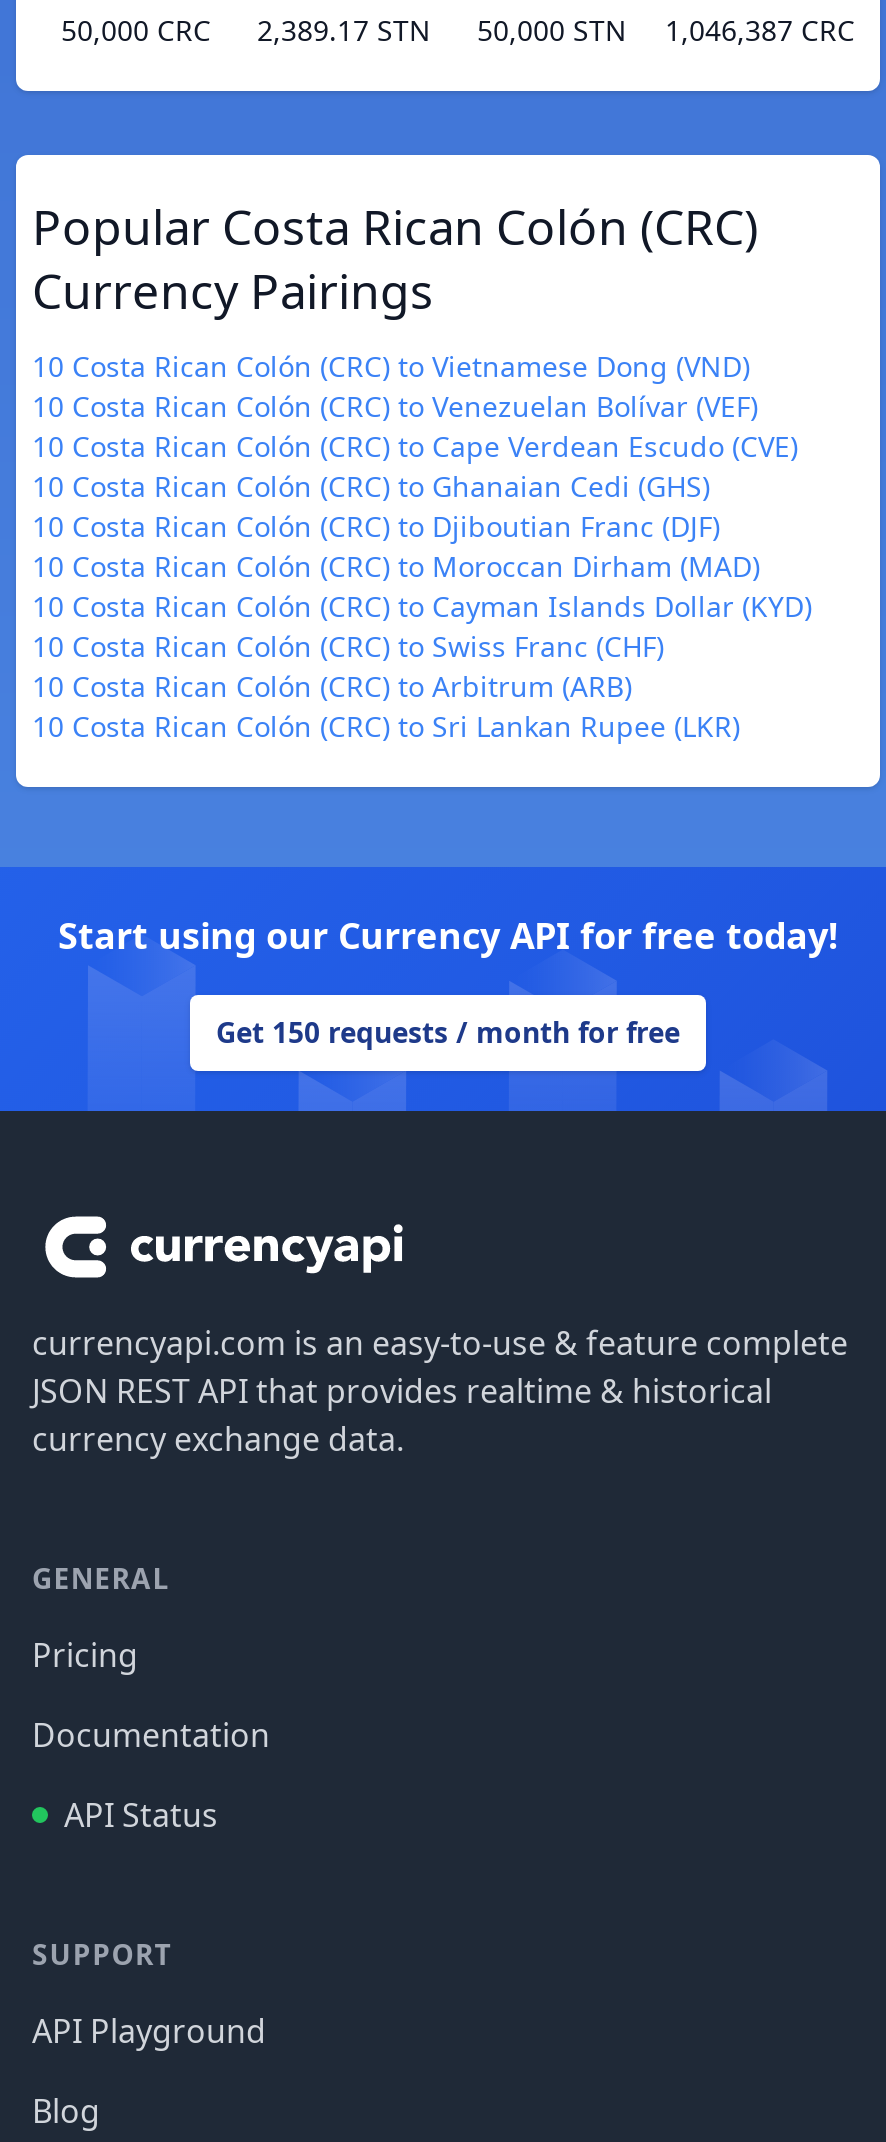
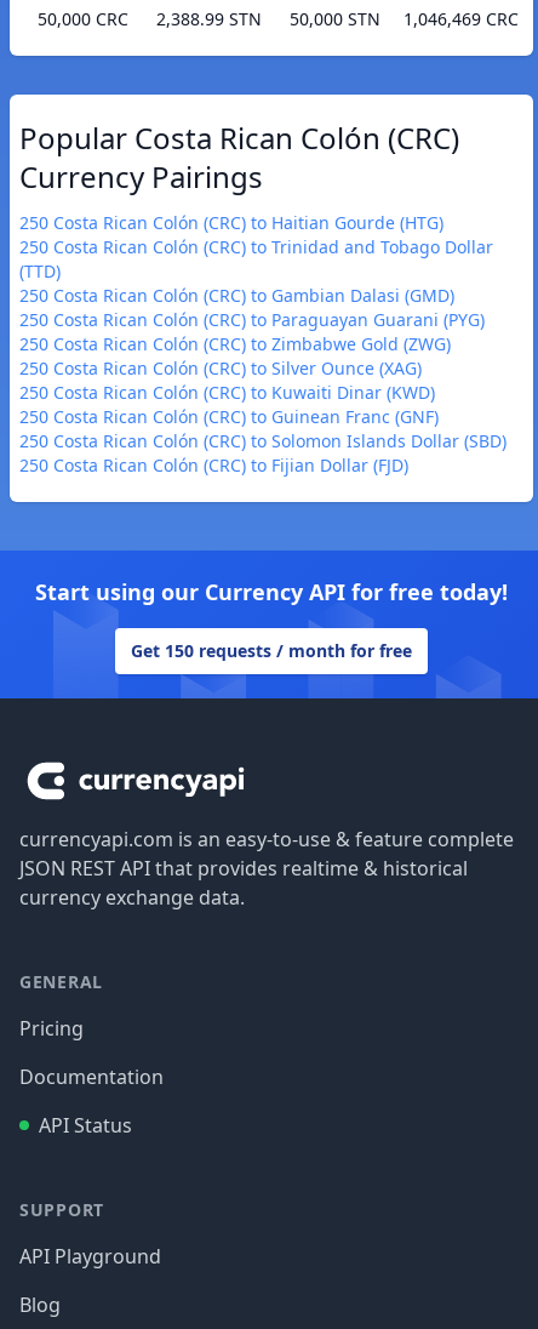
[257,11,431,49] 2,389.17 STN -> [156,8,261,31] 2,388.99 STN
[665,11,855,49] 1,046,387 CRC -> [403,8,518,31] 1,046,469 CRC
[32,347,812,745] 10 Costa Rican Colón (CRC) to Vietnamese Dong (VND) | 10 Costa Rican Colón (CRC) to Venezuelan Bolívar (VEF) | 10 Costa Rican Colón (CRC) to Cape Verdean Escudo (CVE) | 10 Costa Rican Colón (CRC) to Ghanaian Cedi (GHS) | 10 Costa Rican Colón (CRC) to Djiboutian Franc (DJF) | 10 Costa Rican Colón (CRC) to Moroccan Dirham (MAD) | 10 Costa Rican Colón (CRC) to Cayman Islands Dollar (KYD) | 10 Costa Rican Colón (CRC) to Swiss Franc (CHF) | 10 Costa Rican Colón (CRC) to Arbitrum (ARB) | 10 Costa Rican Colón (CRC) to Sri Lankan Rupee (LKR) -> [19,211,506,477] 250 Costa Rican Colón (CRC) to Haitian Gourde (HTG) | 250 Costa Rican Colón (CRC) to Trinidad and Tobago Dollar | (TTD) | 250 Costa Rican Colón (CRC) to Gambian Dalasi (GMD) | 250 Costa Rican Colón (CRC) to Paraguayan Guarani (PYG) | 250 Costa Rican Colón (CRC) to Zimbabwe Gold (ZWG) | 250 Costa Rican Colón (CRC) to Silver Ounce (XAG) | 250 Costa Rican Colón (CRC) to Kuwaiti Dinar (KWD) | 250 Costa Rican Colón (CRC) to Guinean Franc (GNF) | 250 Costa Rican Colón (CRC) to Solomon Islands Dollar (SBD) | 250 Costa Rican Colón (CRC) to Fijian Dollar (FJD)

